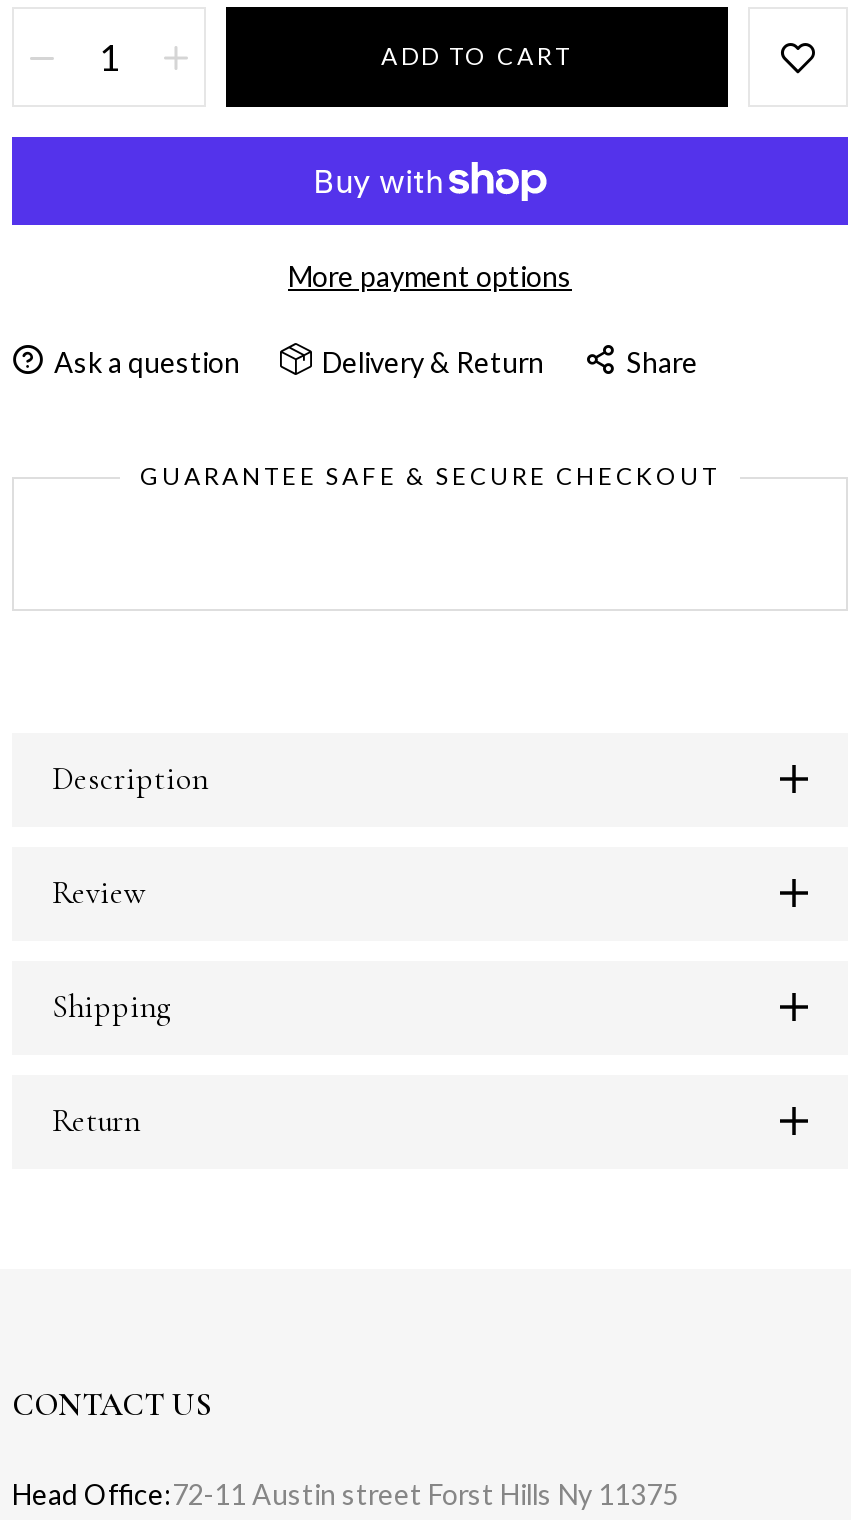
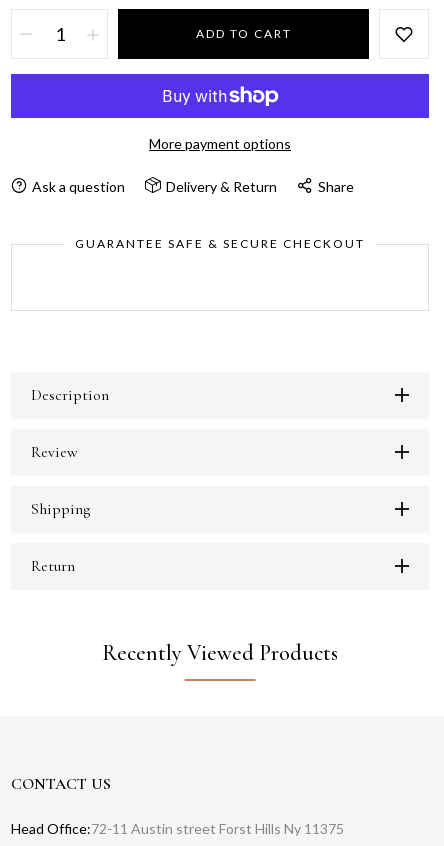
none -> [102,640,338,666] Recently Viewed Products

